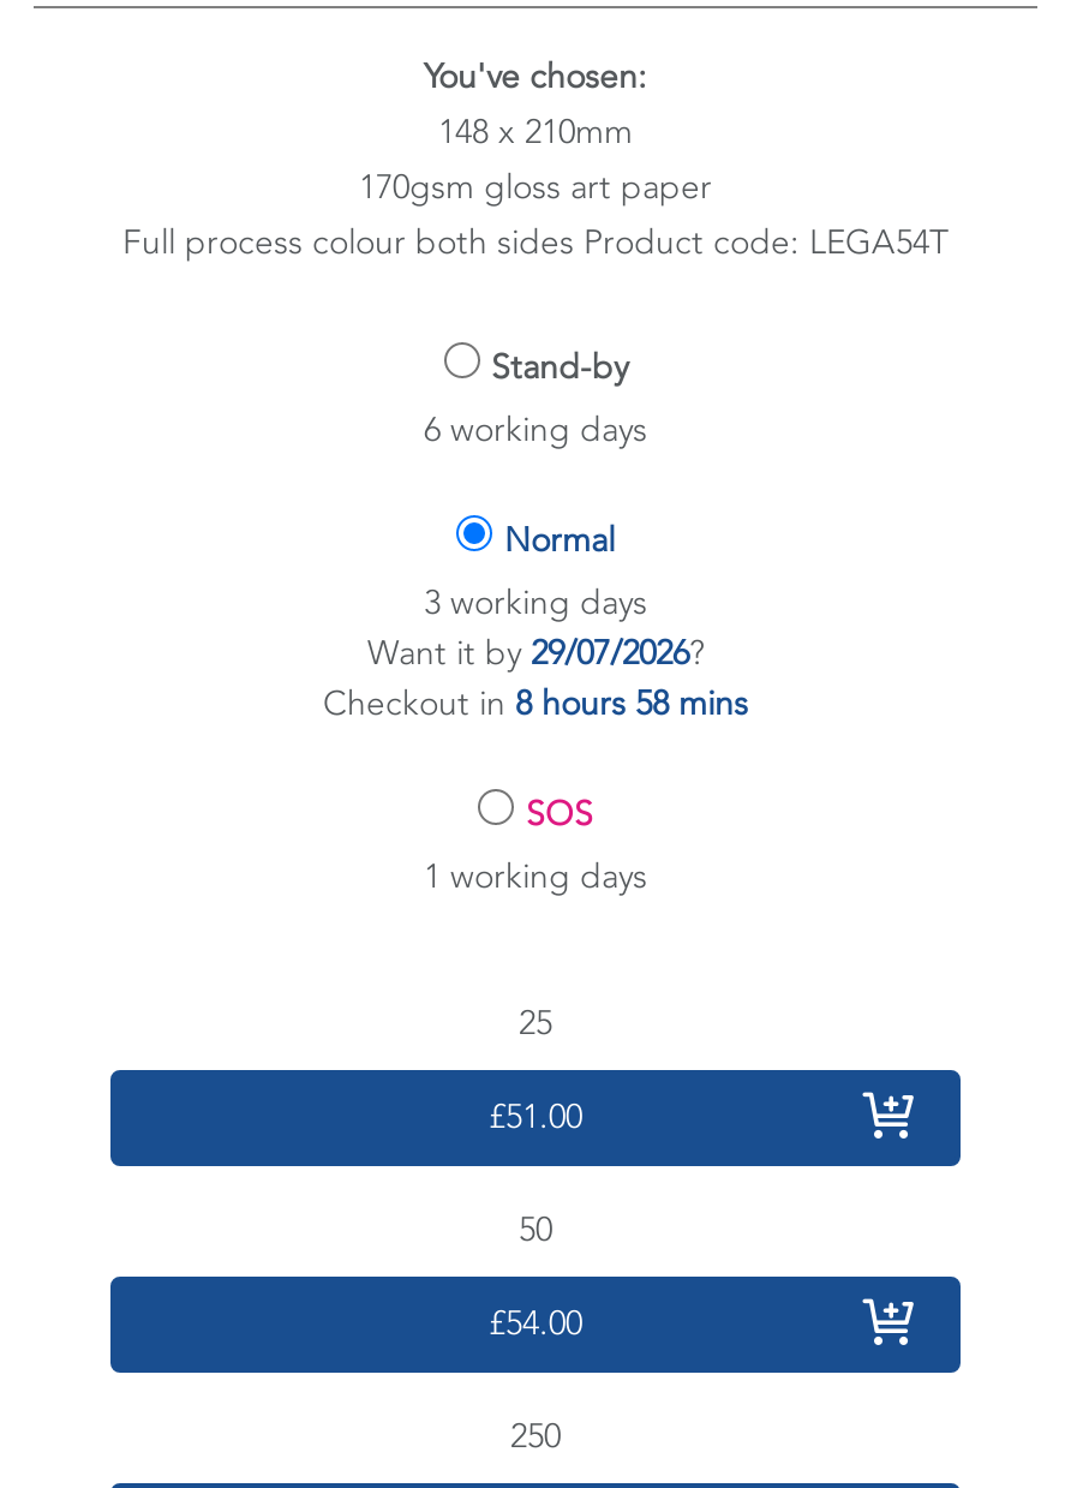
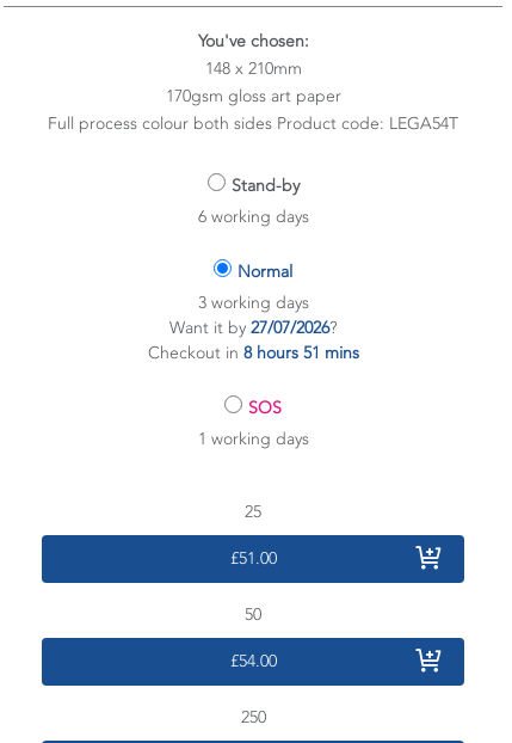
[367,633,704,674] Want it by 29/07/2026? -> [169,318,337,338] Want it by 27/07/2026?
[323,684,748,724] Checkout in 8 hours 58 mins -> [147,343,359,363] Checkout in 8 hours 51 mins

